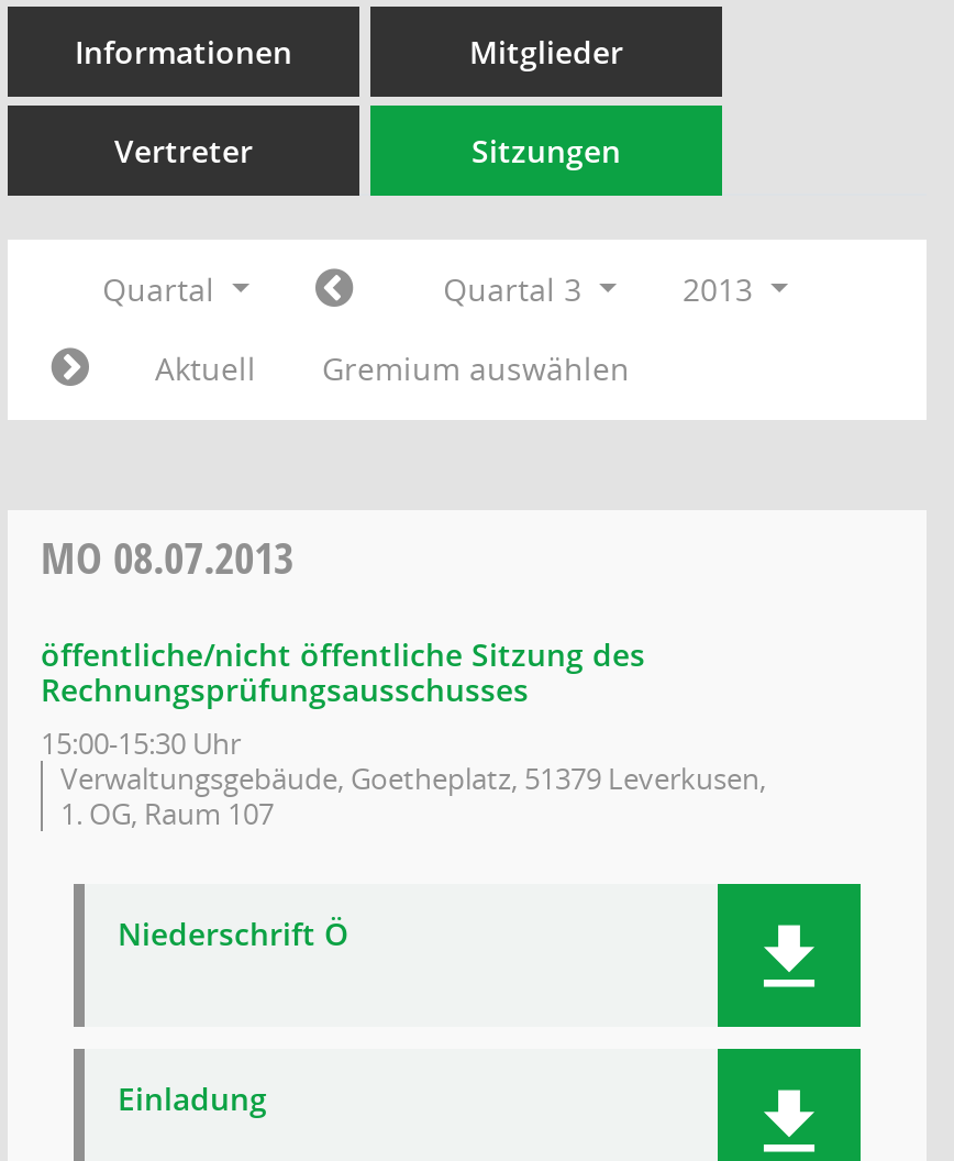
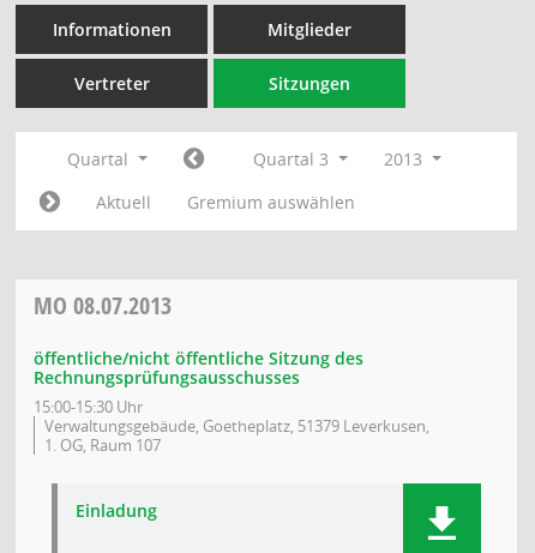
[118,913,348,954] Niederschrift Ö -> none

